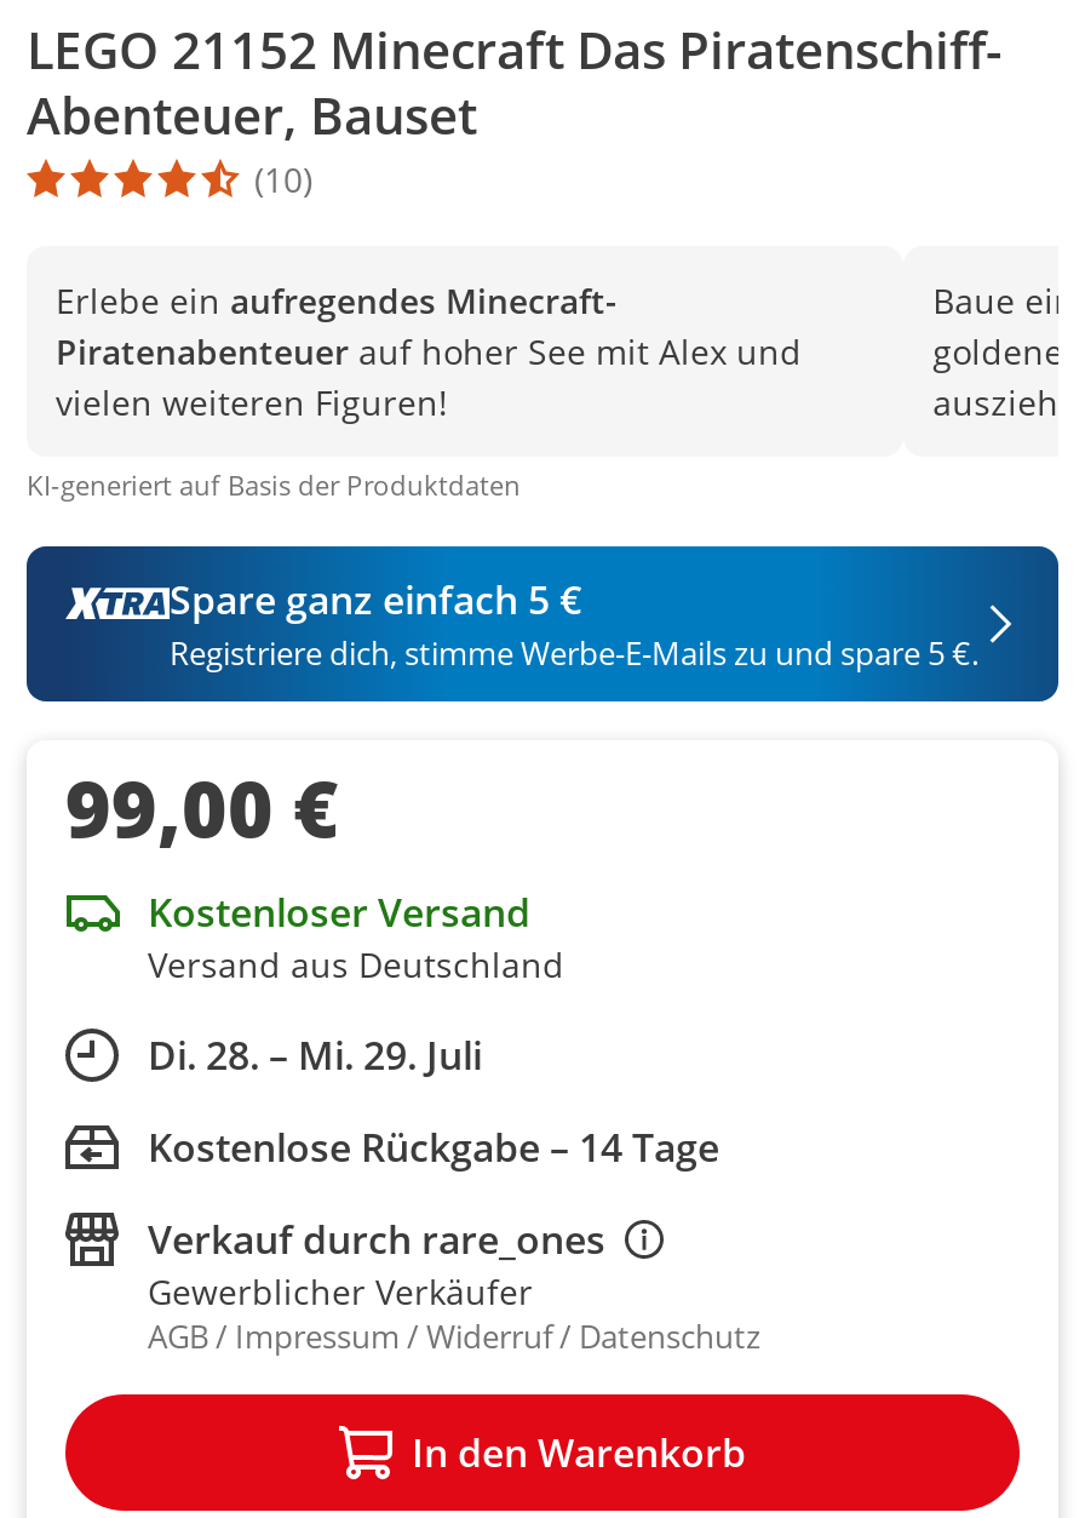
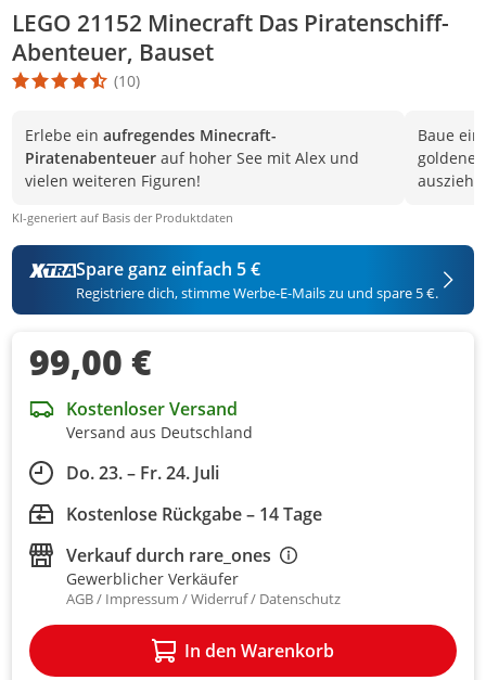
[148,1029,482,1082] Di. 28. – Mi. 29. Juli -> [66,461,219,485] Do. 23. – Fr. 24. Juli

